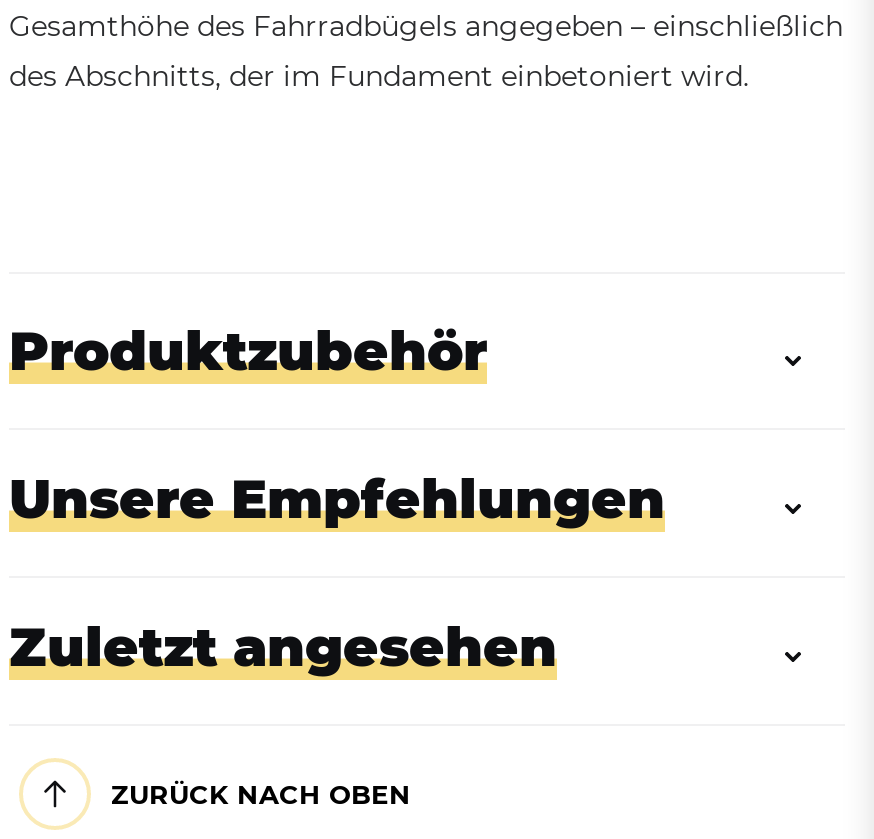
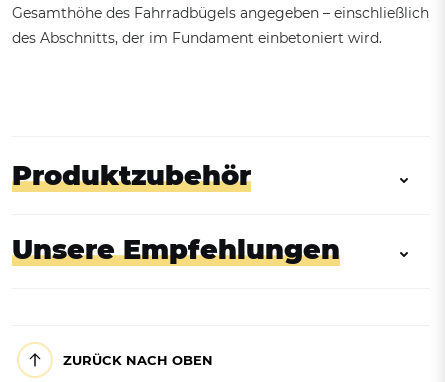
[9,613,557,679] Zuletzt angesehen -> none

